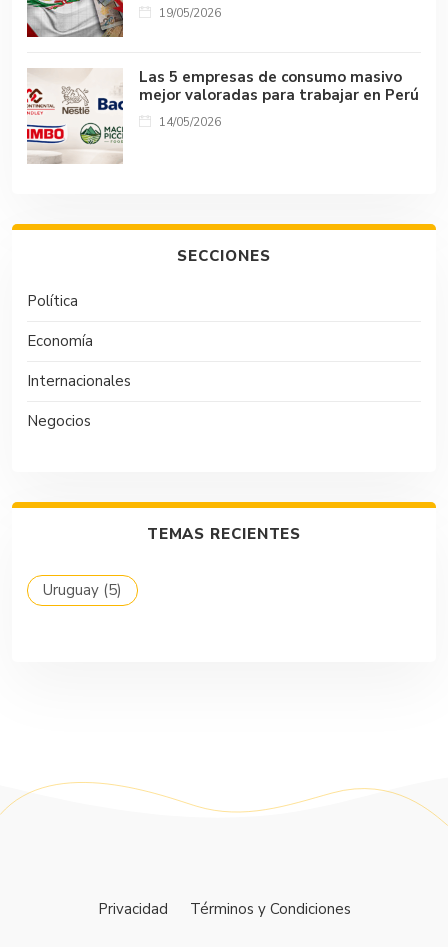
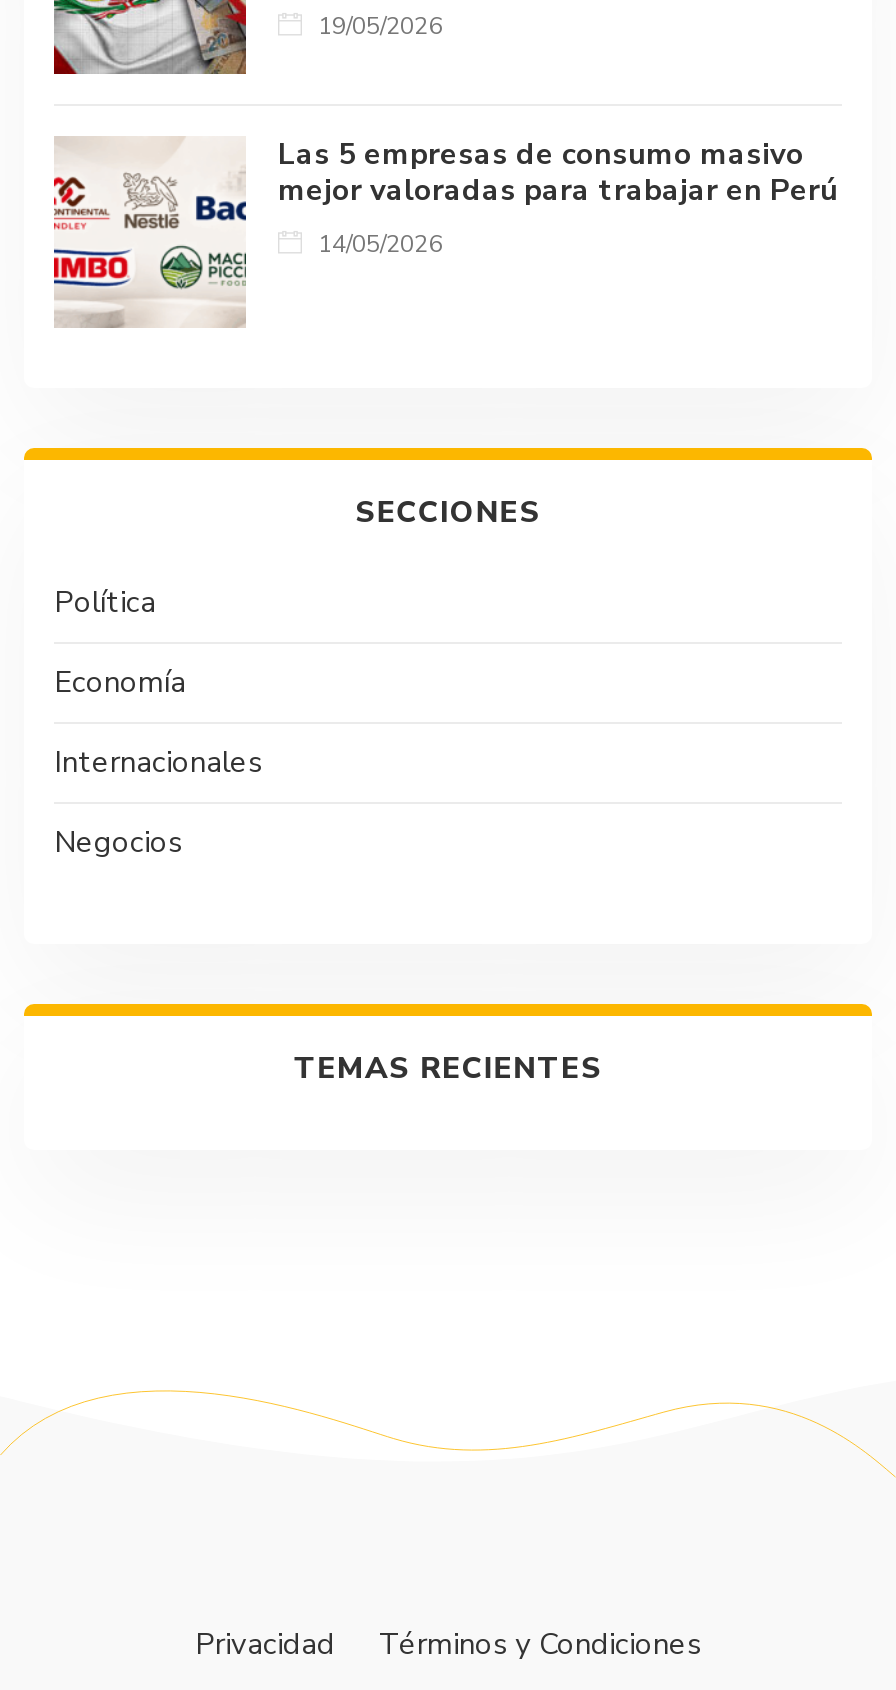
[43,580,122,600] Uruguay (5) -> none

